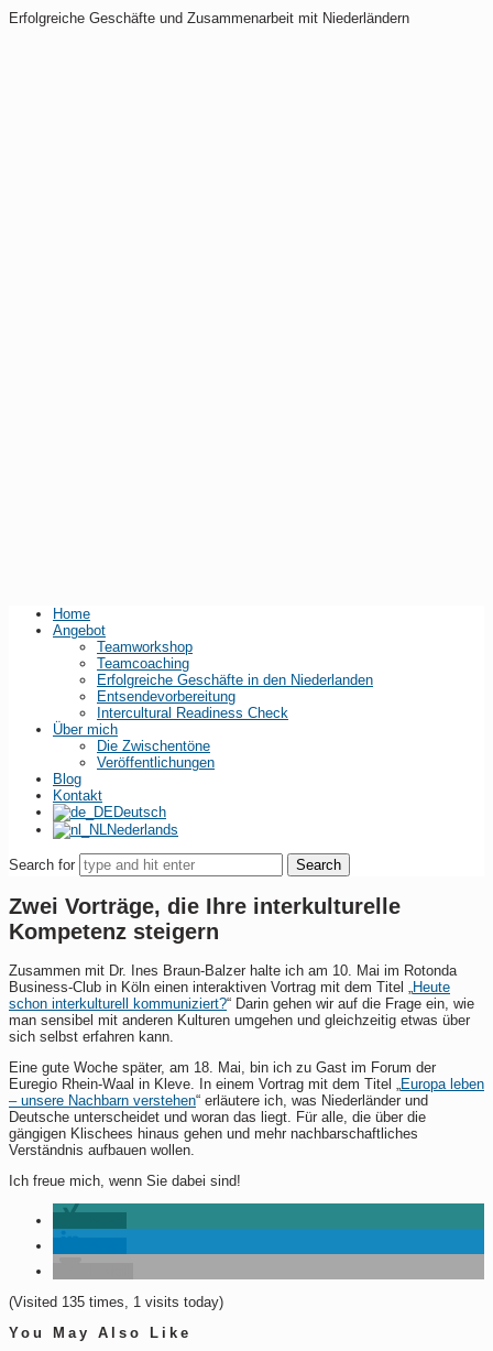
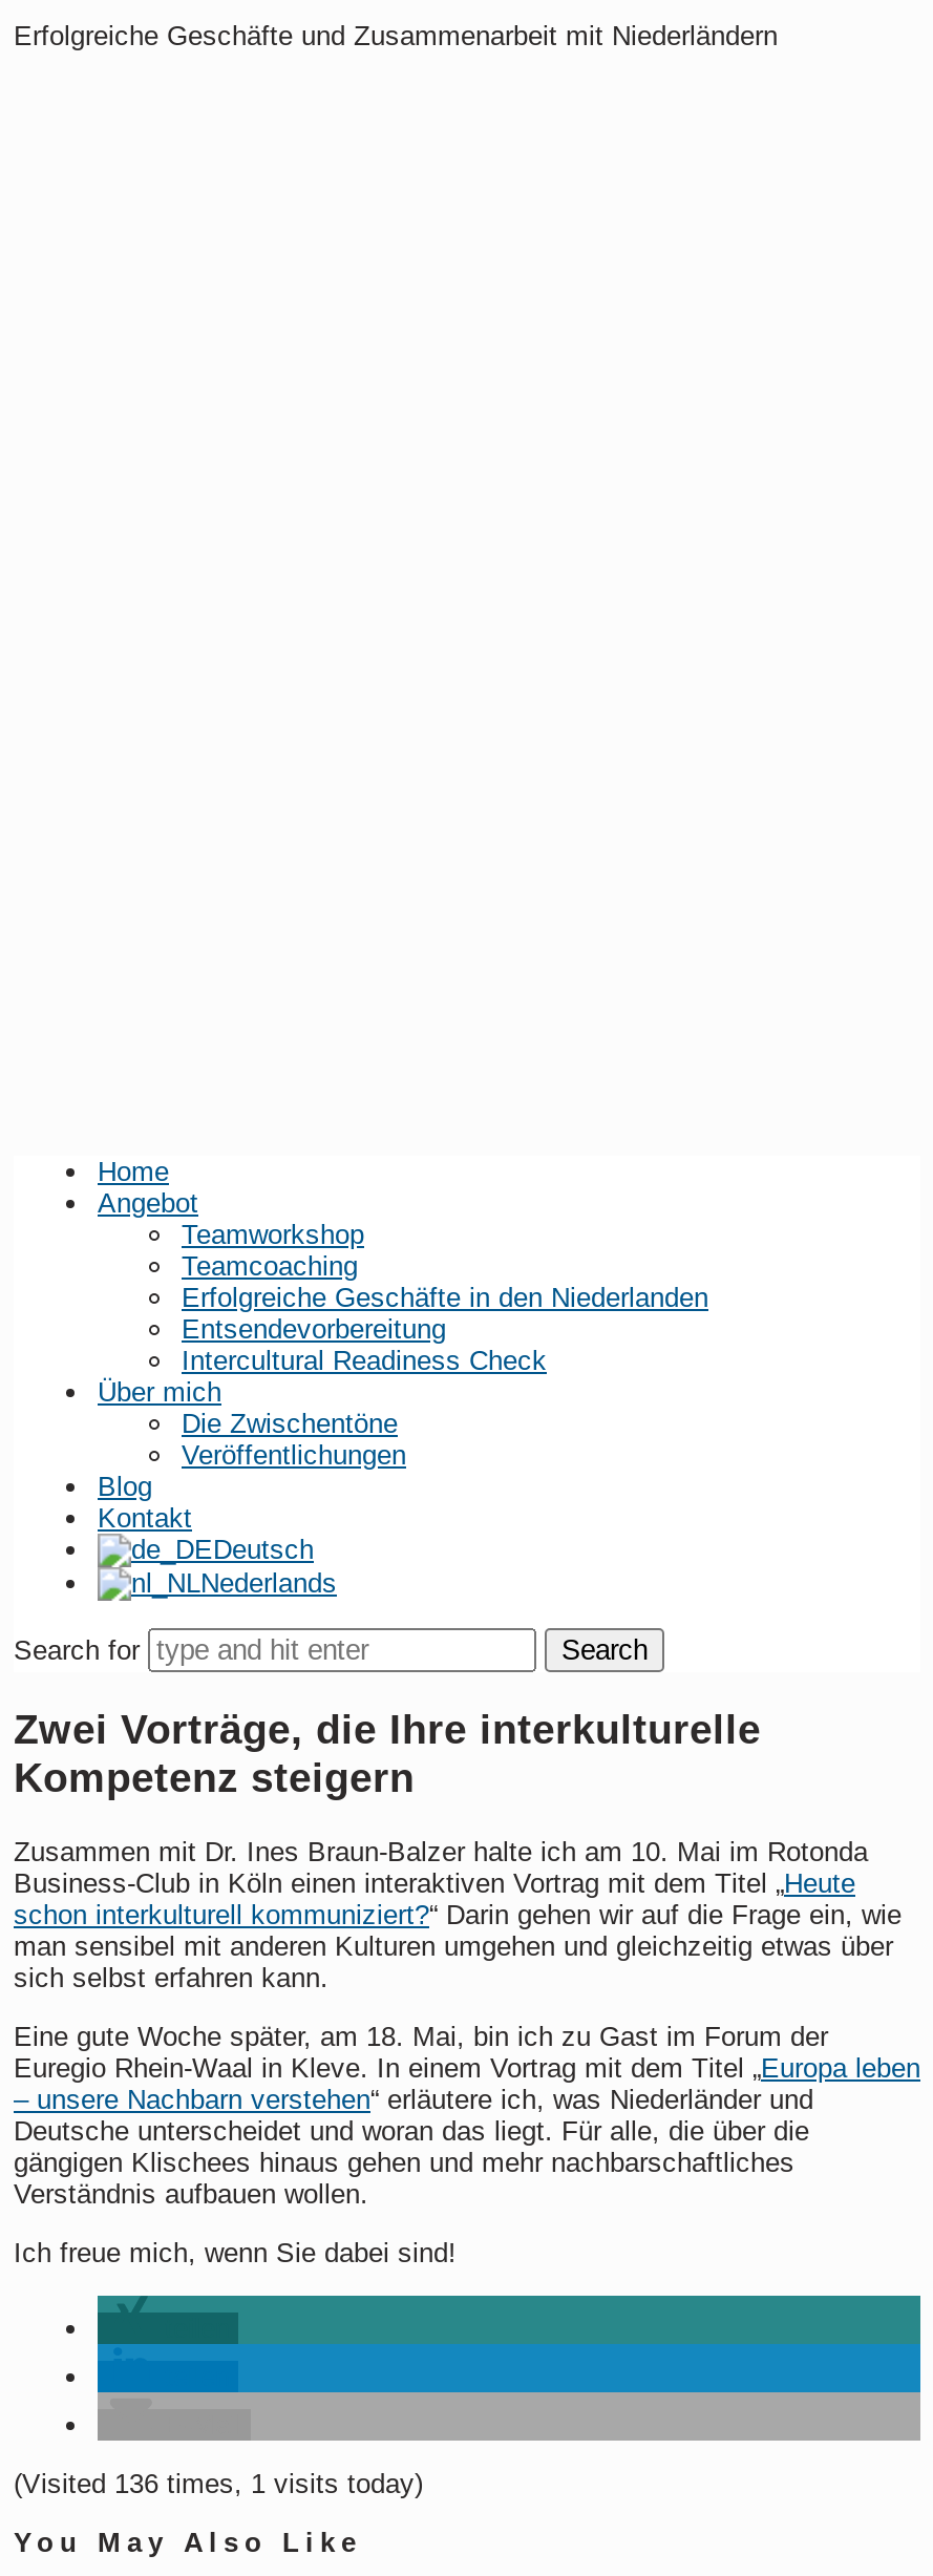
[9,1294,223,1310] (Visited 135 times, 1 visits today) -> [14,2468,423,2500] (Visited 136 times, 1 visits today)

